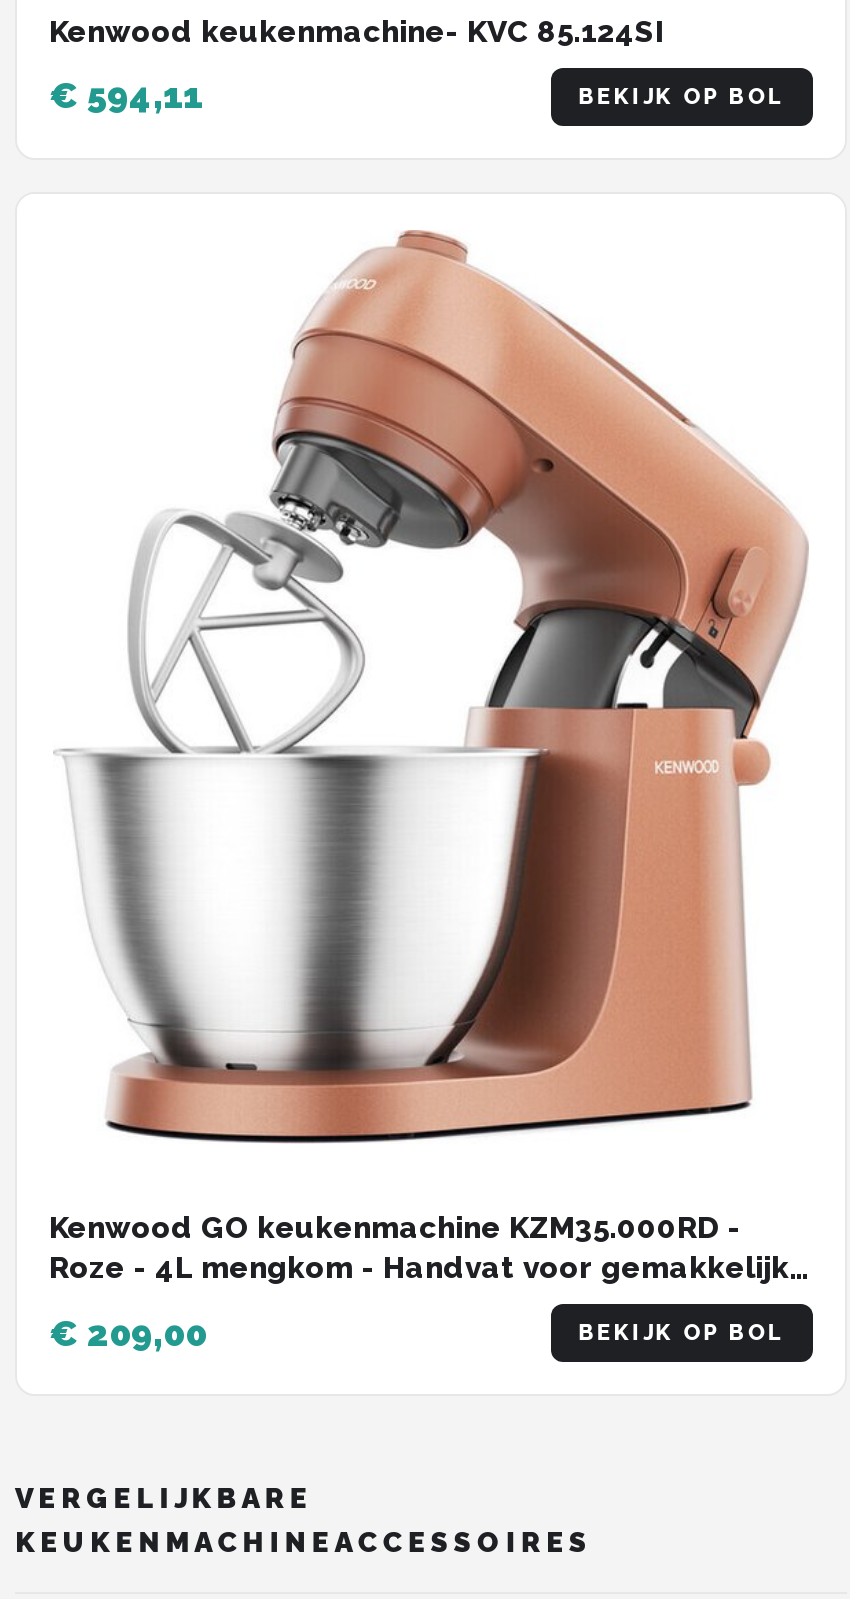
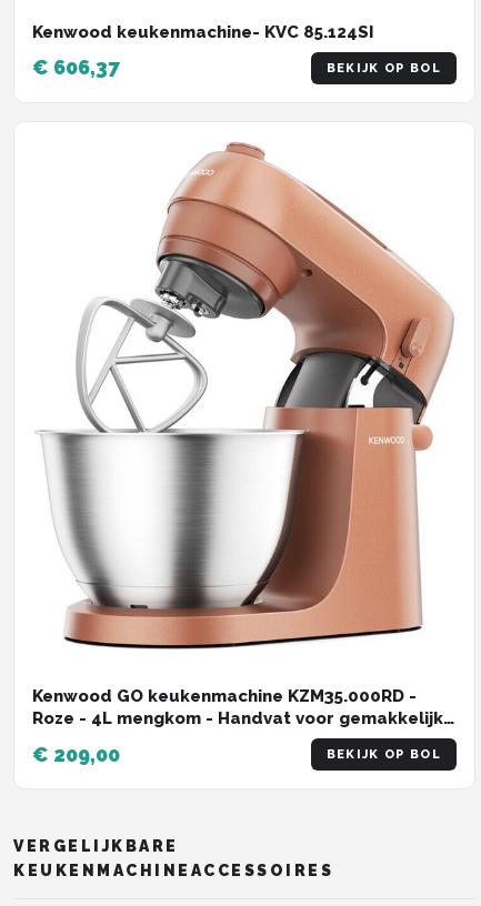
[49,74,203,116] € 594,11 -> [32,56,120,79] € 606,37

